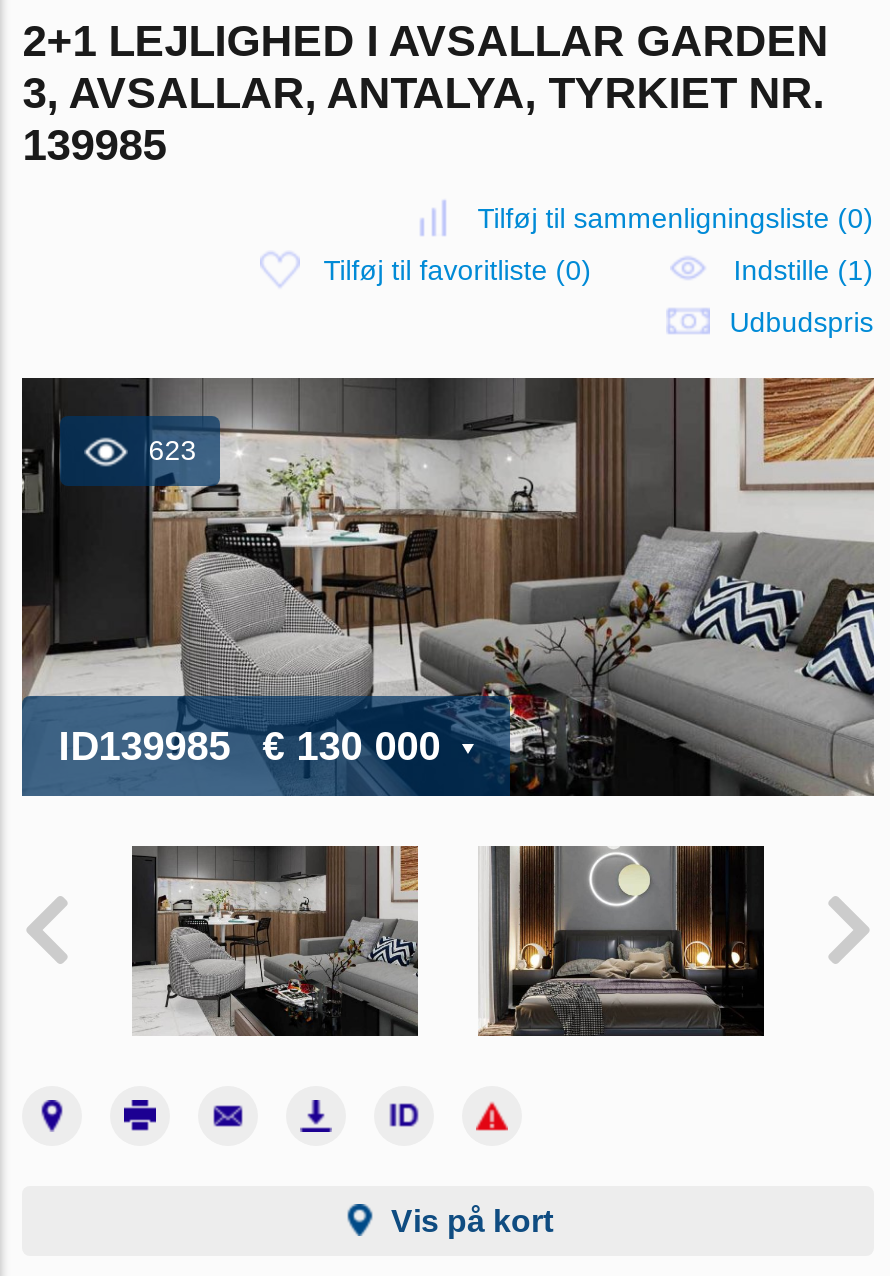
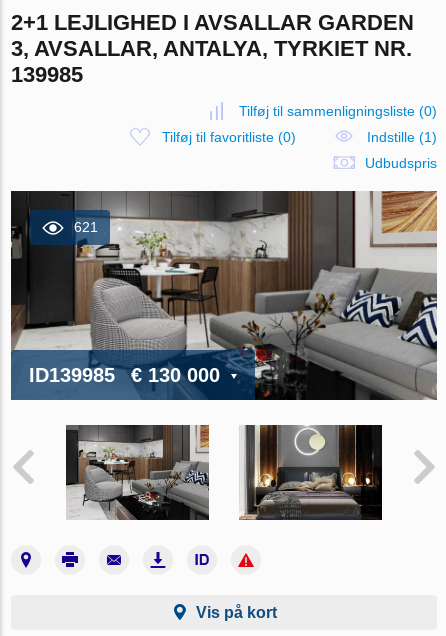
[148,434,196,466] 623 -> [74,219,98,235] 621

